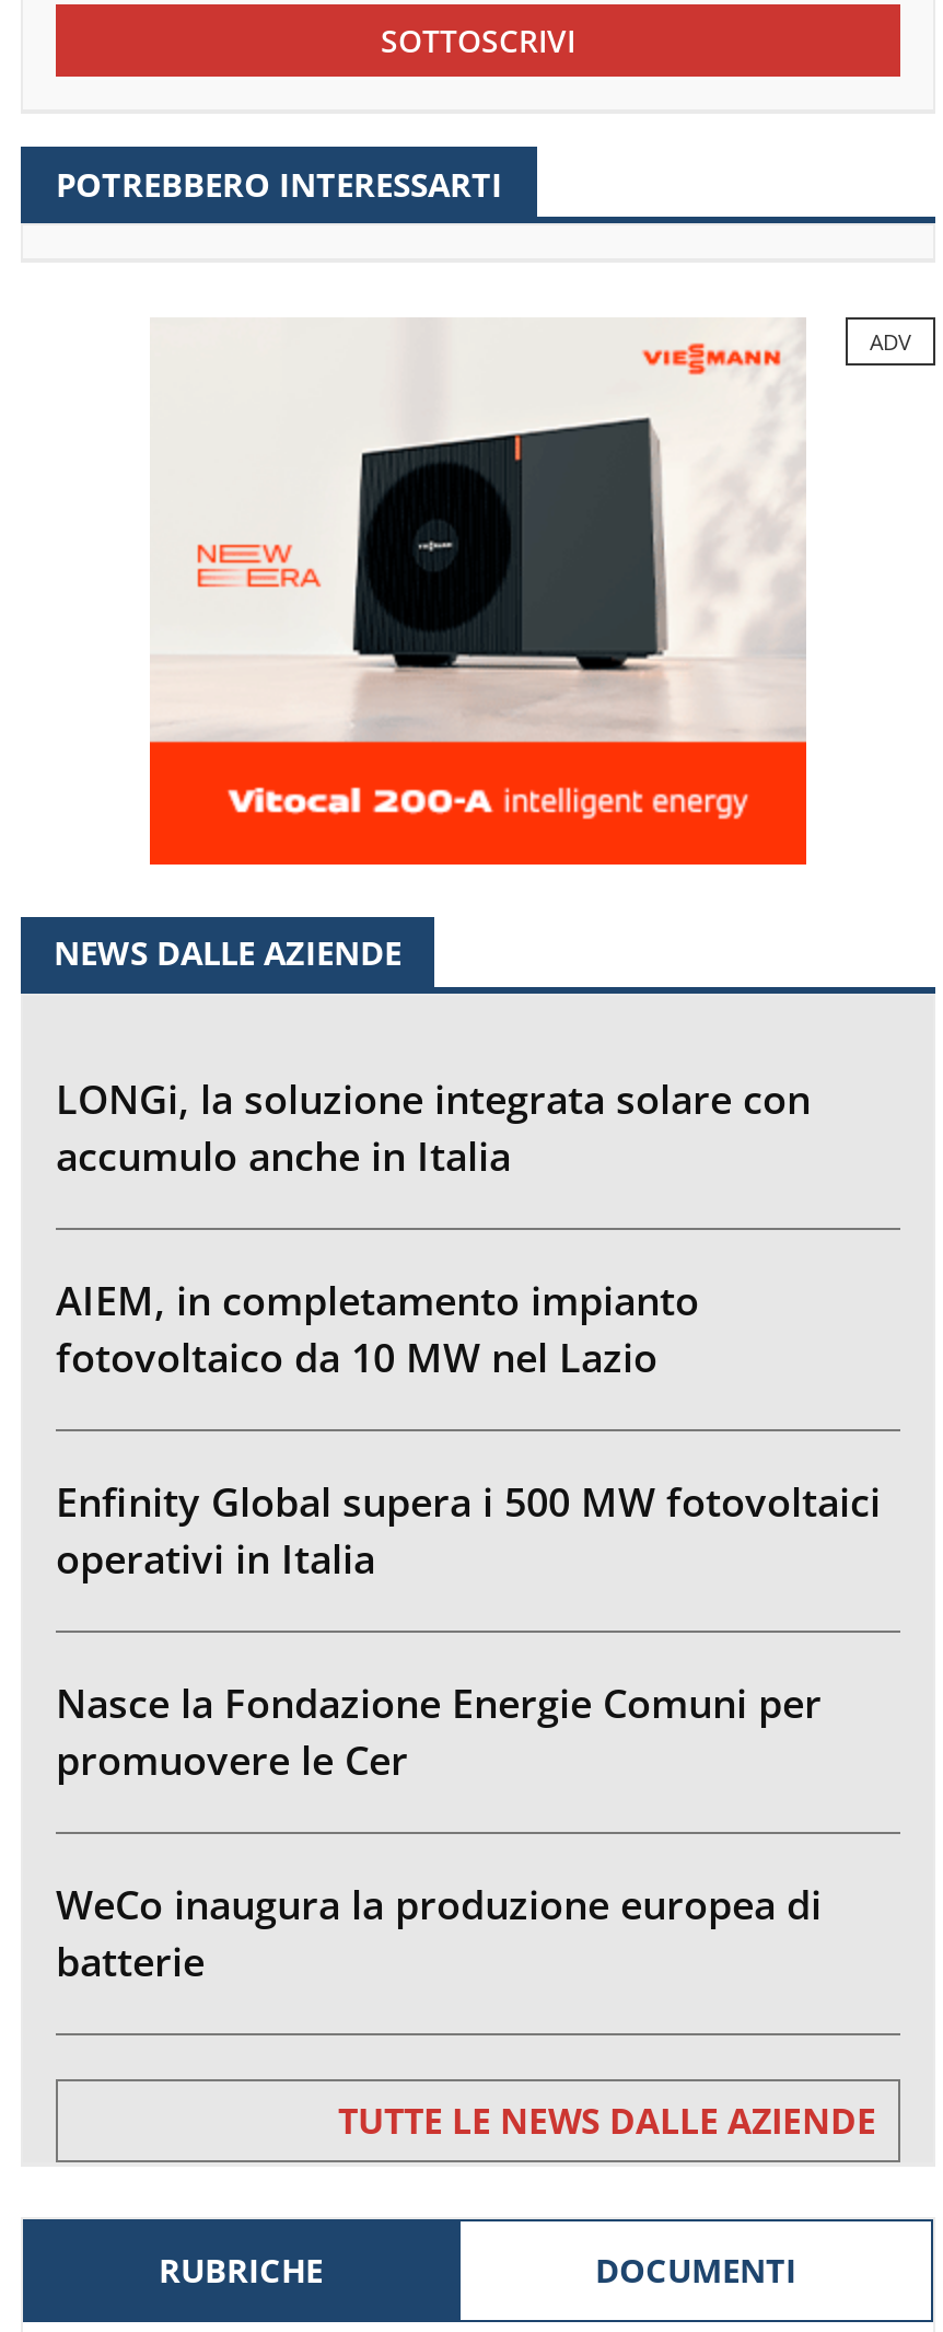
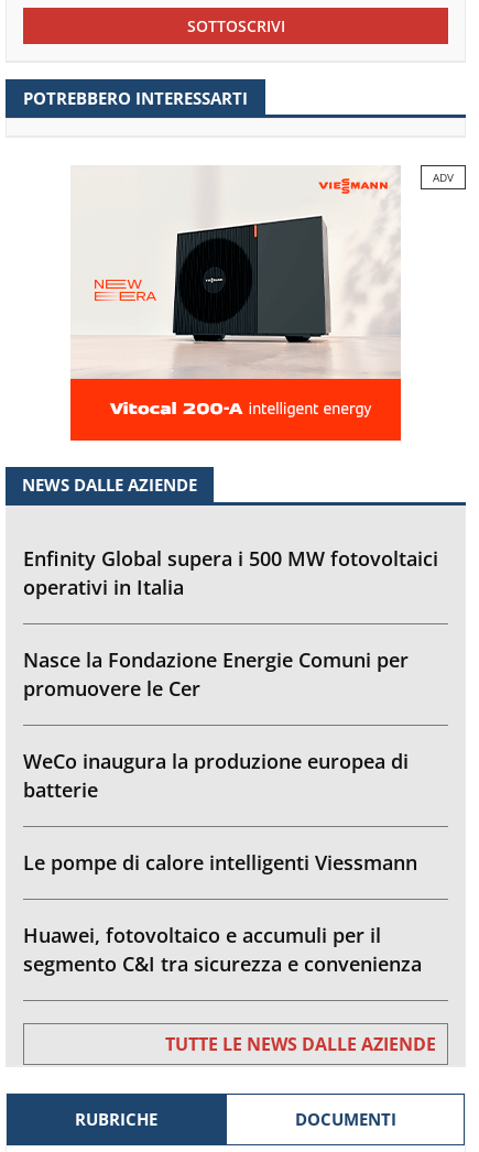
[56,1072,811,1383] LONGi, la soluzione integrata solare con | accumulo anche in Italia | AIEM, in completamento impianto | fotovoltaico da 10 MW nel Lazio -> none
moved [56,1474,881,1987] -> [23,545,438,803]: Enfinity Global supera i 500 MW fotovoltaici | operativi in Italia | Nasce la Fondazione Energie Comuni per | promuovere le Cer | WeCo inaugura la produzione europea di | batterie
none -> [23,849,422,977] Le pompe di calore intelligenti Viessmann | Huawei, fotovoltaico e accumuli per il | segmento C&I tra sicurezza e convenienza

